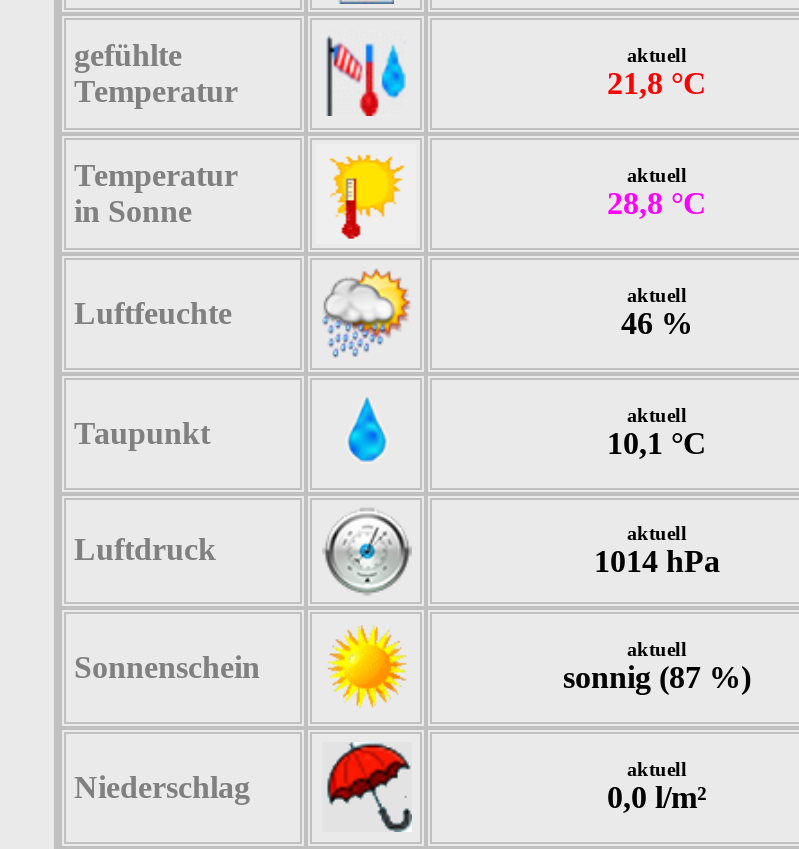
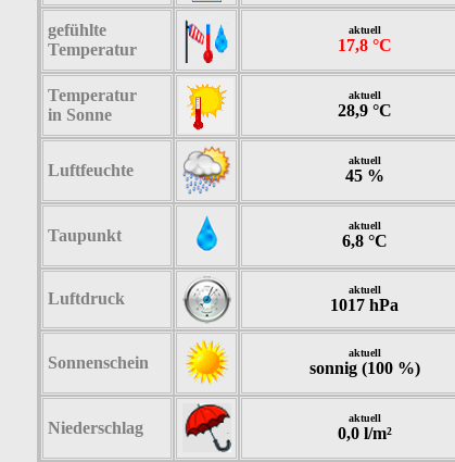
[607,66,707,100] 21,8 °C -> [337,36,391,54] 17,8 °C
[607,186,707,220] 28,8 °C -> [337,101,391,120] 28,9 °C
[621,306,693,340] 46 % -> [345,166,384,185] 45 %
[607,426,707,460] 10,1 °C -> [342,232,387,250] 6,8 °C
[594,544,720,578] 1014 hPa -> [330,296,399,314] 1017 hPa
[563,660,751,694] sonnig (87 %) -> [309,359,420,377] sonnig (100 %)

